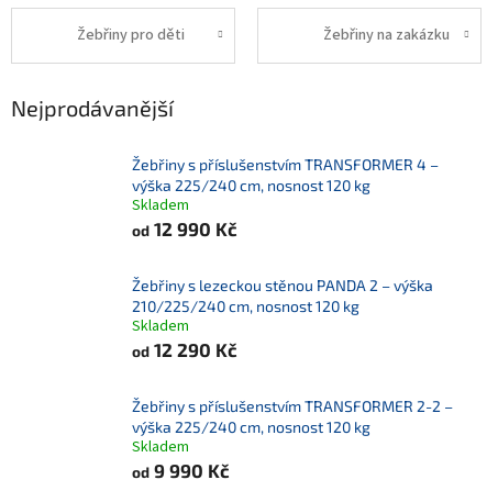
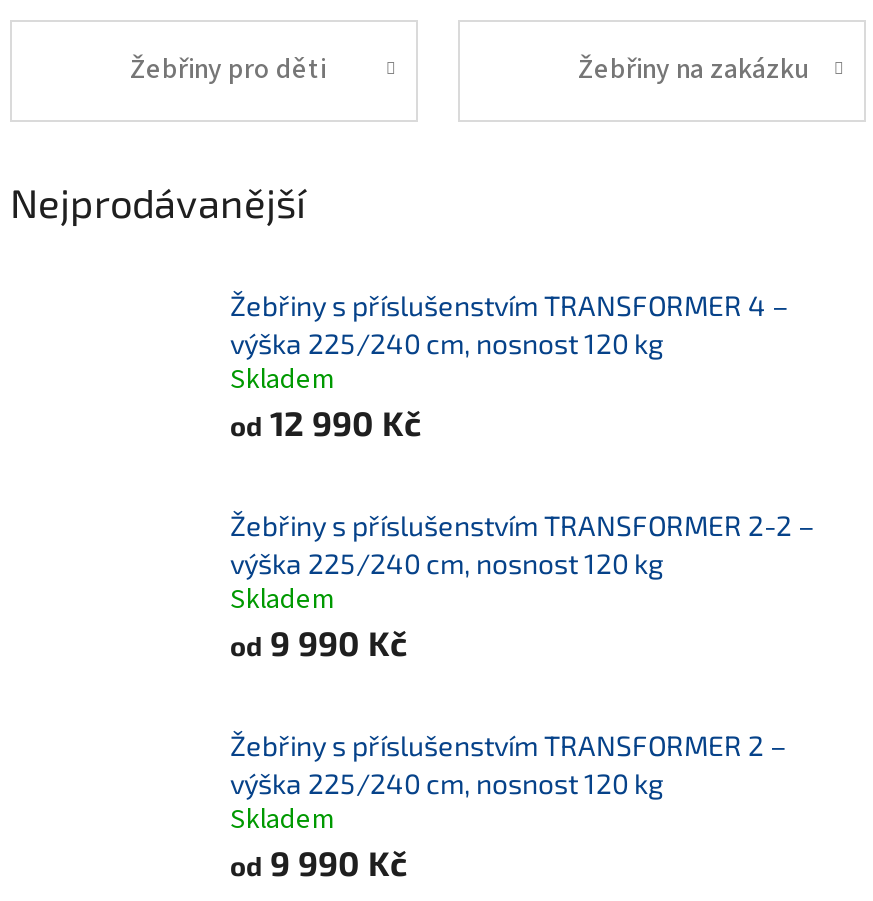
[132,276,433,316] Žebřiny s lezeckou stěnou PANDA 2 – výška | 210/225/240 cm, nosnost 120 kg -> [230,547,664,581] výška 225/240 cm, nosnost 120 kg
[132,339,237,361] od 12 290 Kč -> [230,623,408,663] od 9 990 Kč
none -> [230,729,786,763] Žebřiny s příslušenstvím TRANSFORMER 2 –
moved [132,397,453,416] -> [230,509,814,543]: Žebřiny s příslušenstvím TRANSFORMER 2-2 –

